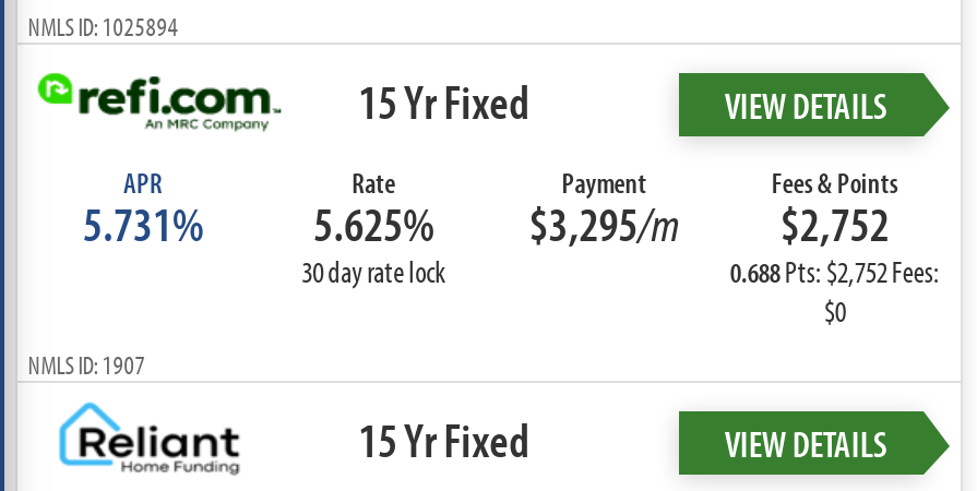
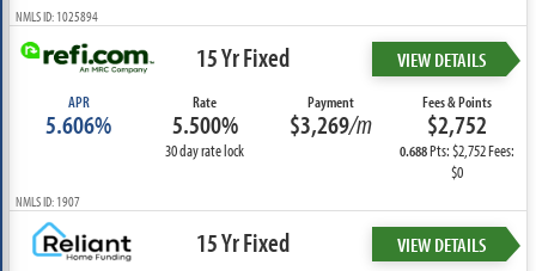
[83,193,203,254] 5.731% -> [45,107,111,141] 5.606%
[314,193,434,254] 5.625% -> [172,107,238,141] 5.500%
[529,193,680,254] $3,295/m -> [290,107,372,141] $3,269/m

